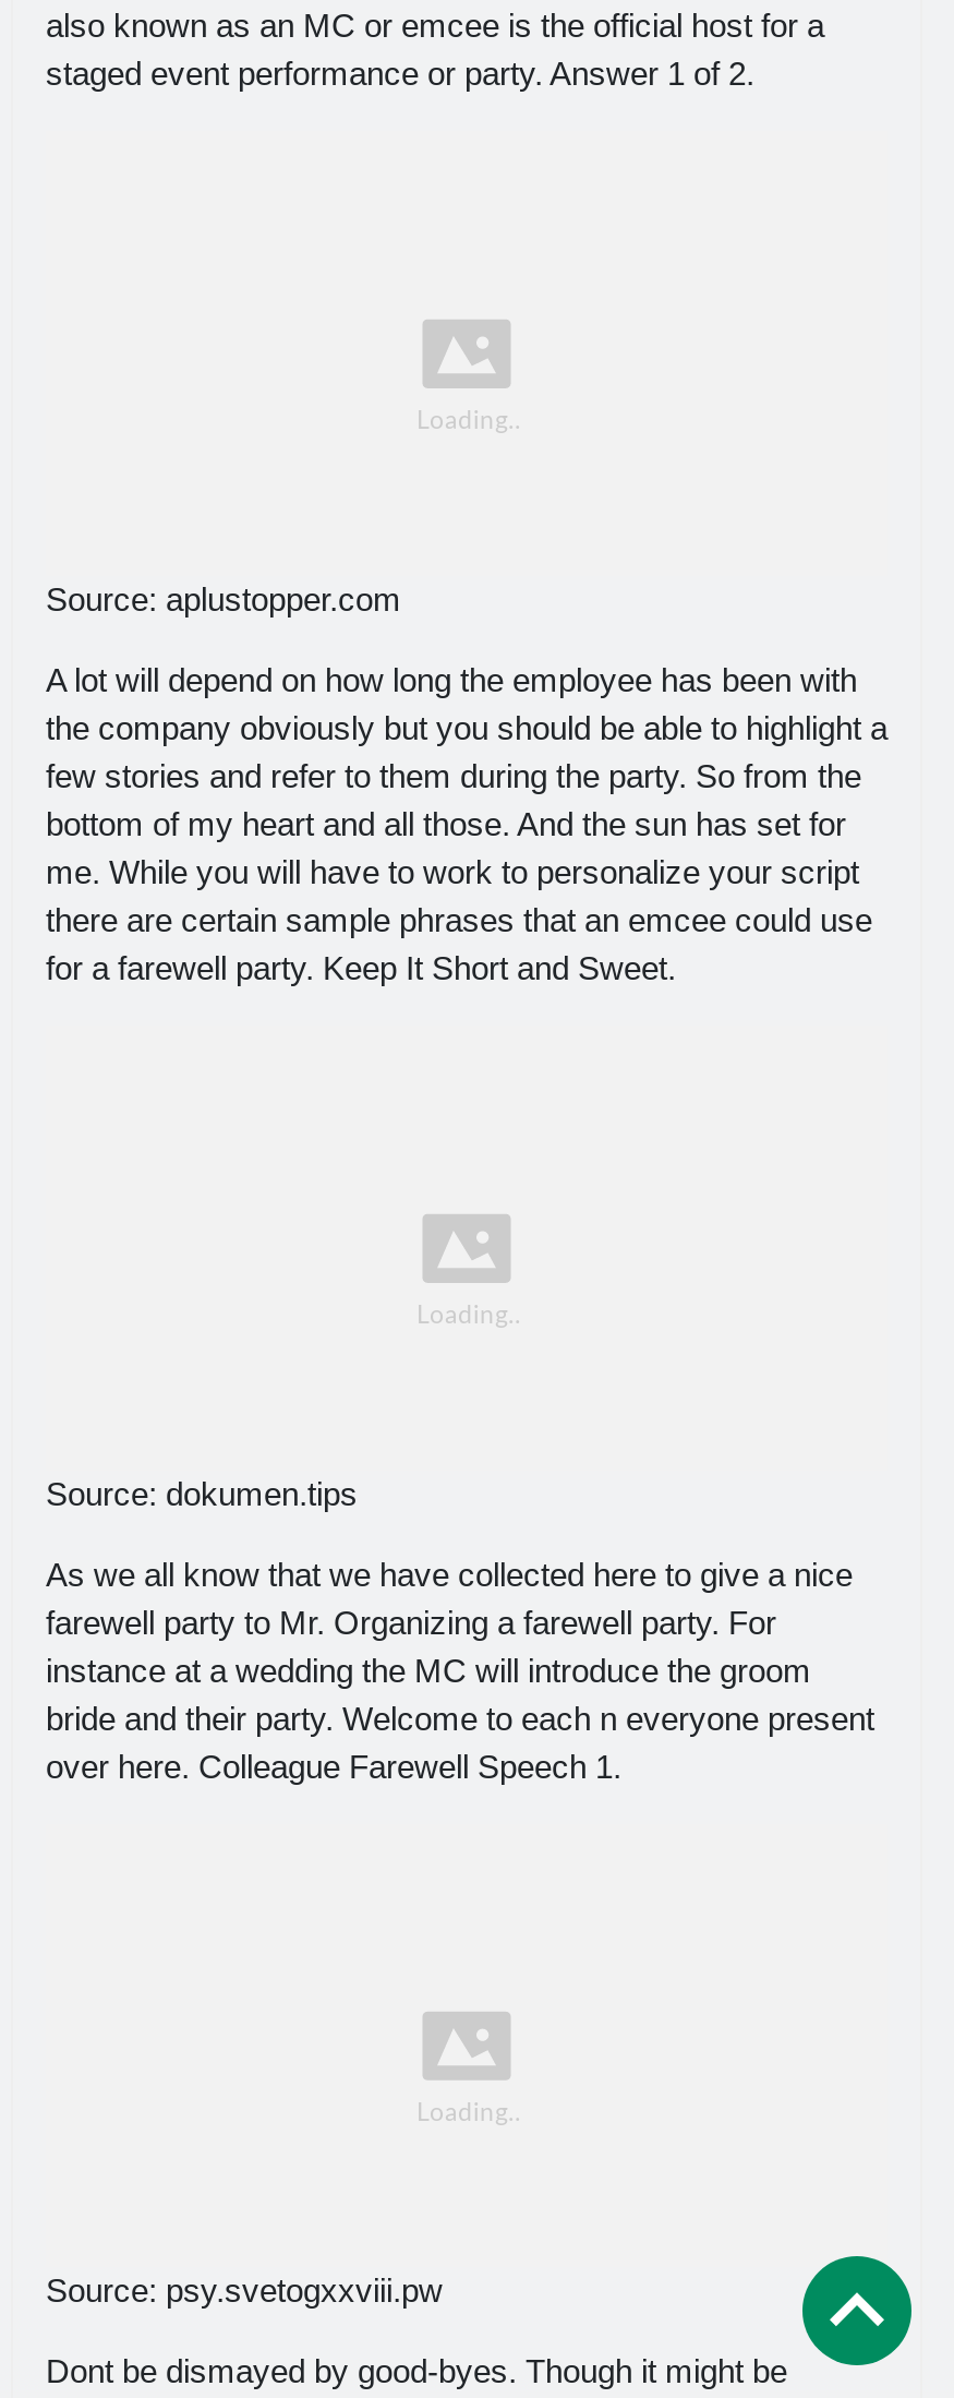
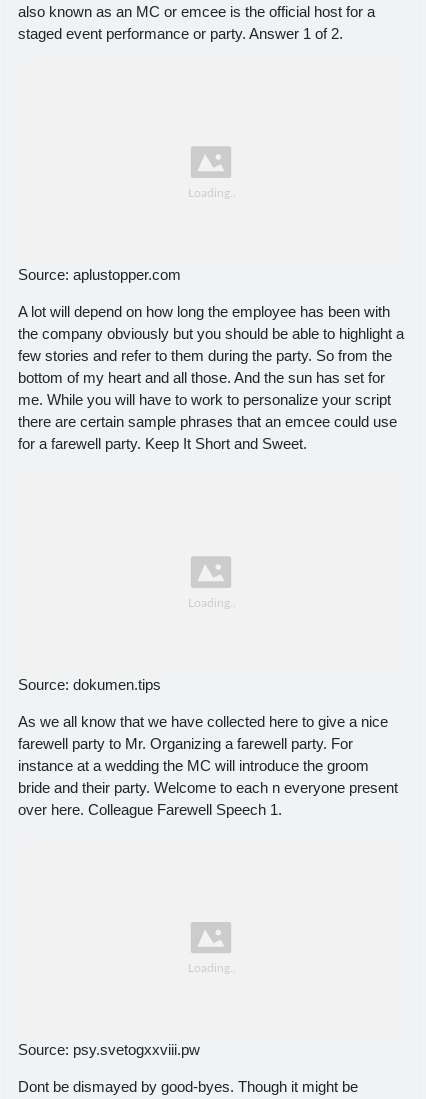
[798,2252,914,2370] [image] -> none

